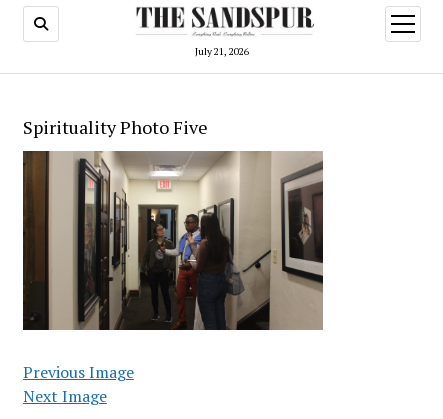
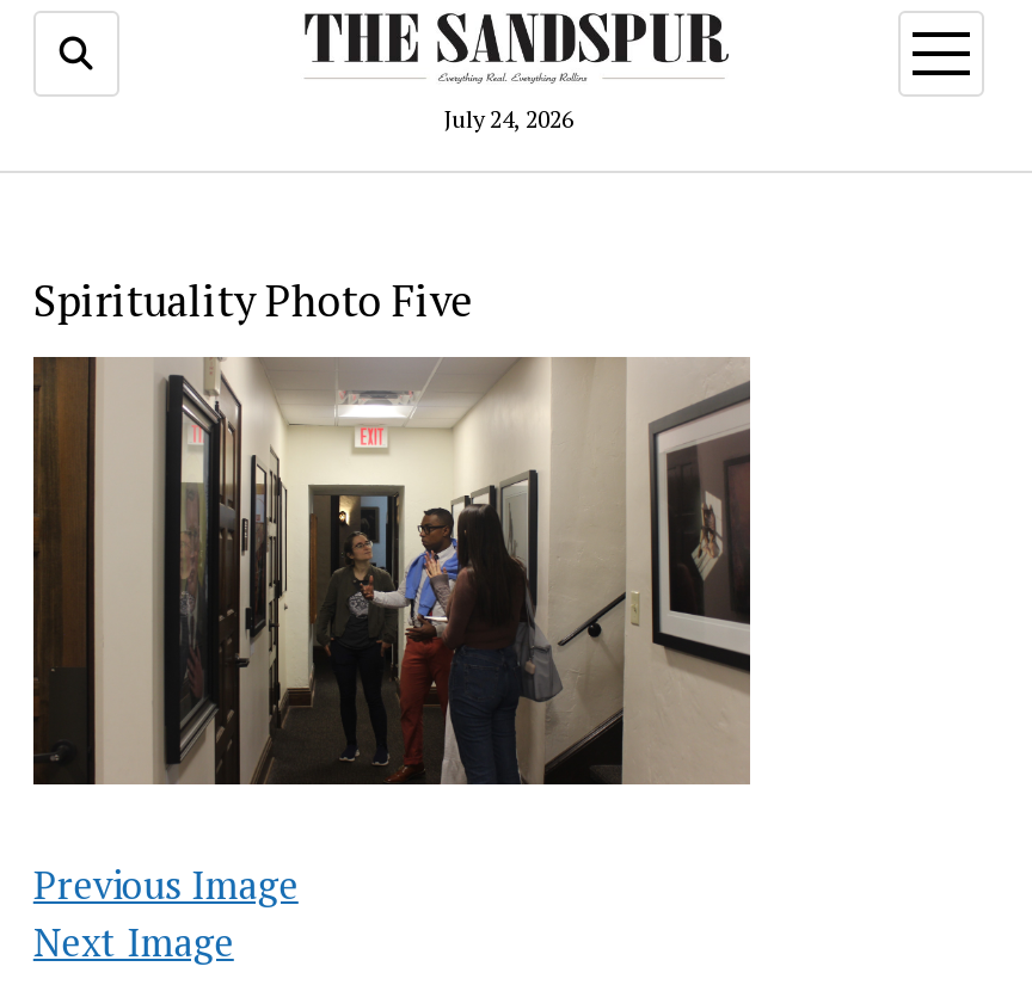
[195,45,249,58] July 21, 2026 -> [444,103,573,134] July 24, 2026

